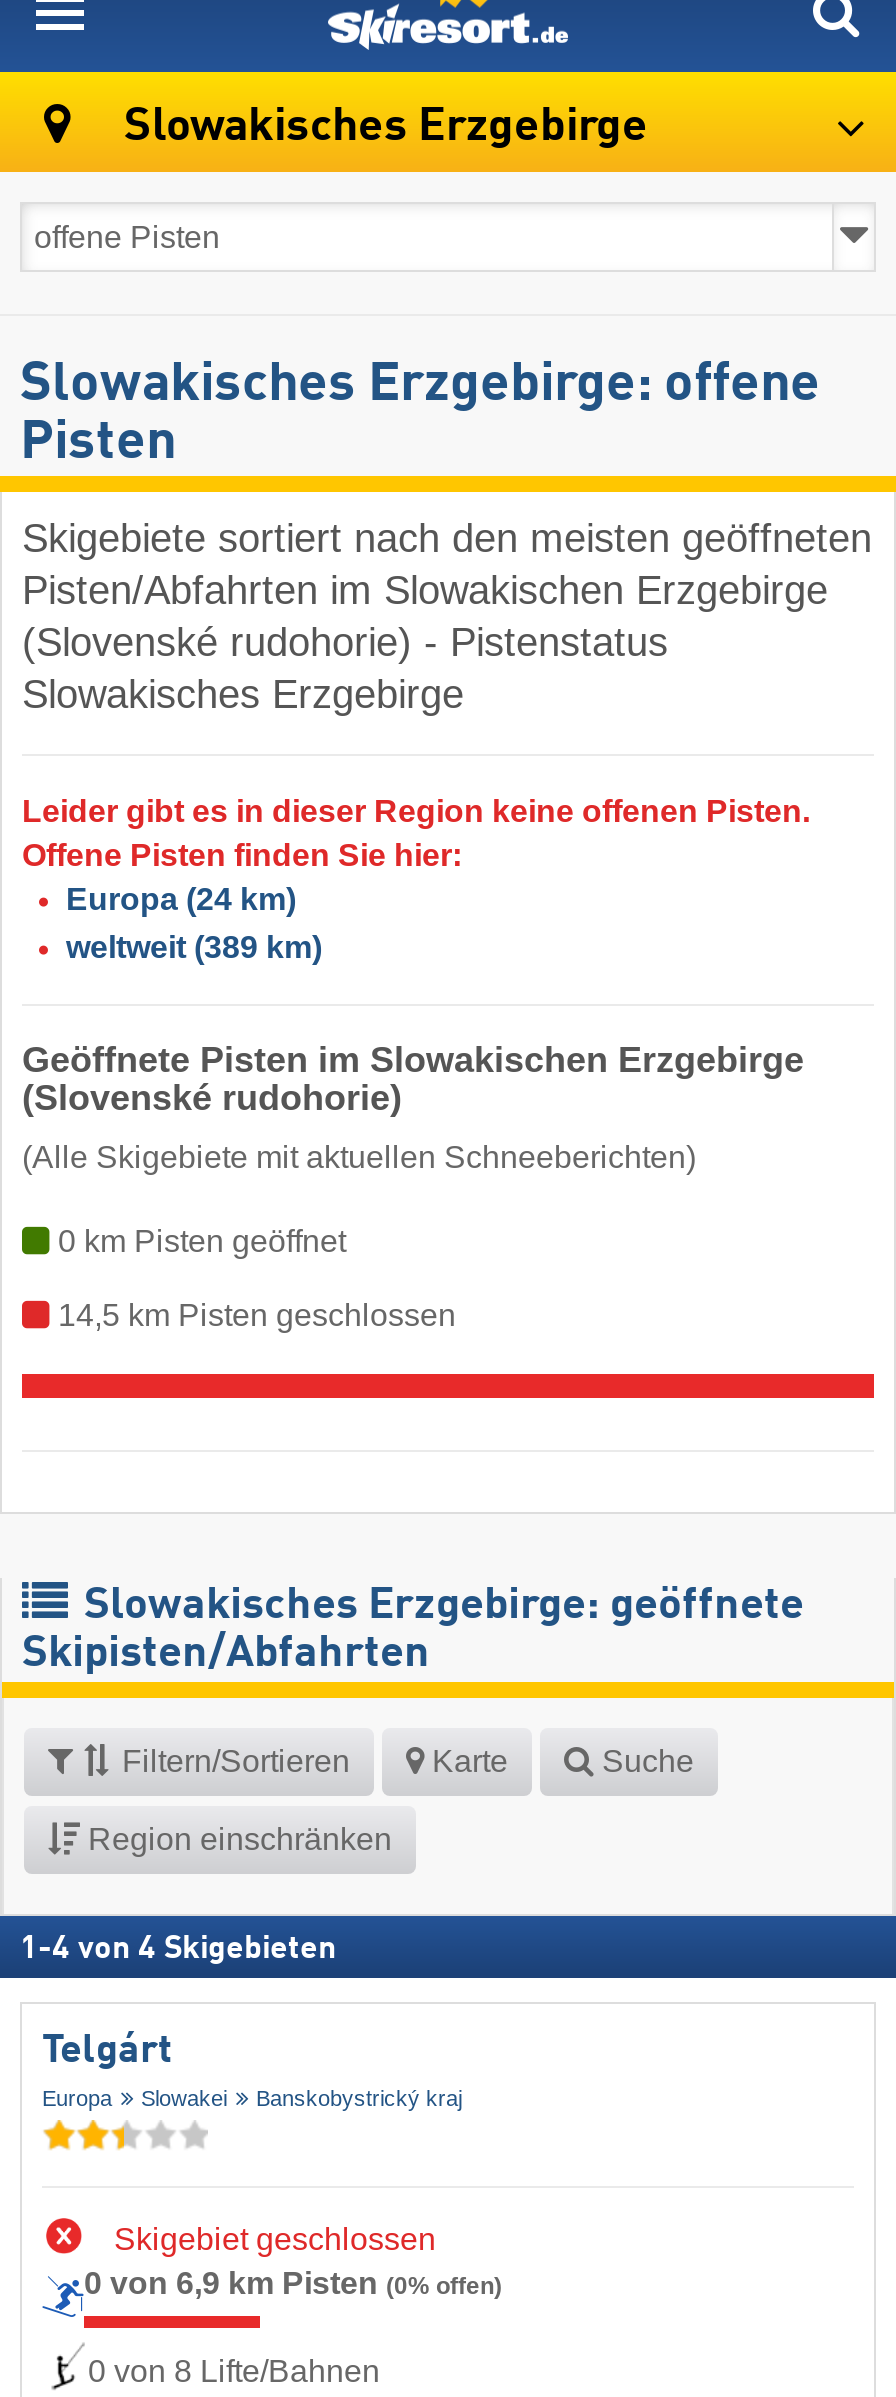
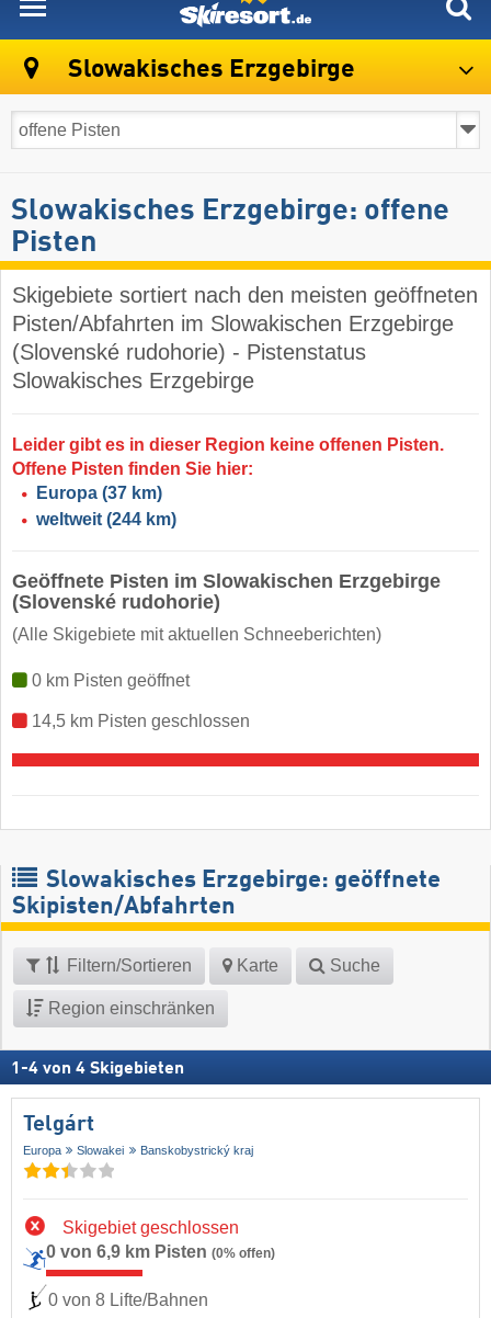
[66,882,296,916] Europa (24 km) -> [36,484,162,502] Europa (37 km)
[66,930,322,964] weltweit (389 km) -> [36,510,176,529] weltweit (244 km)

